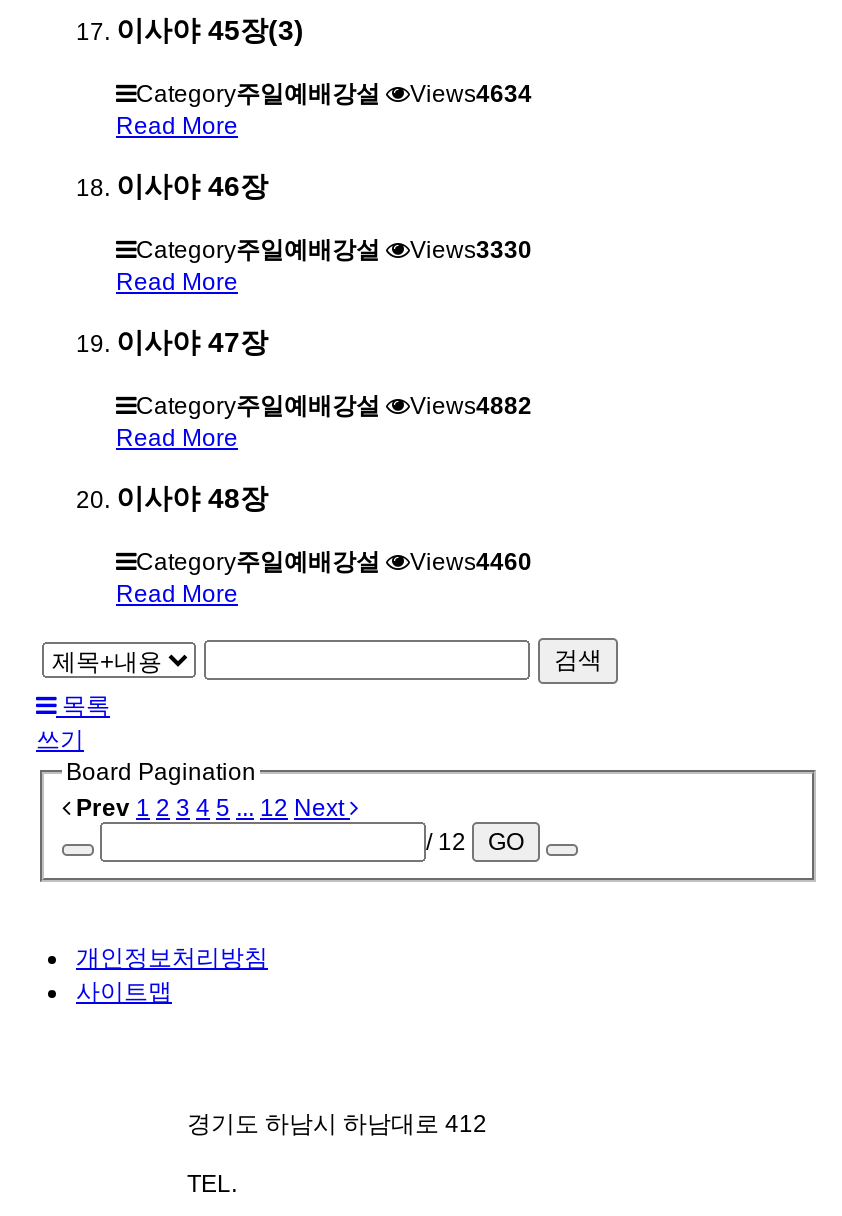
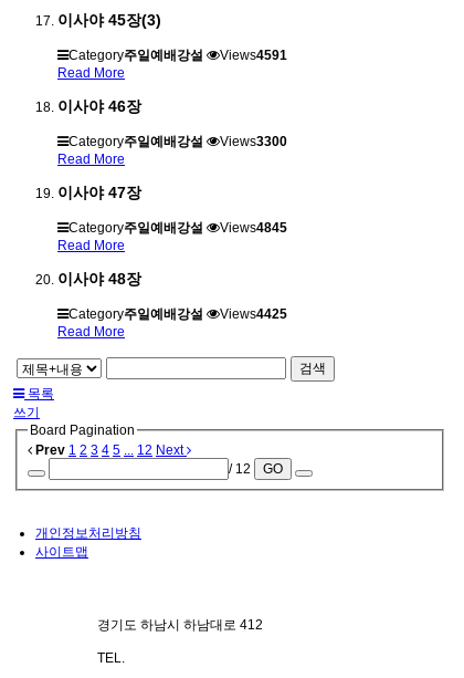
[410,79,532,107] Views4634 -> [220,47,287,63] Views4591
[410,236,532,264] Views3330 -> [220,134,287,149] Views3300
[410,392,532,420] Views4882 -> [220,220,287,235] Views4845
[410,548,532,576] Views4460 -> [220,306,287,322] Views4425

